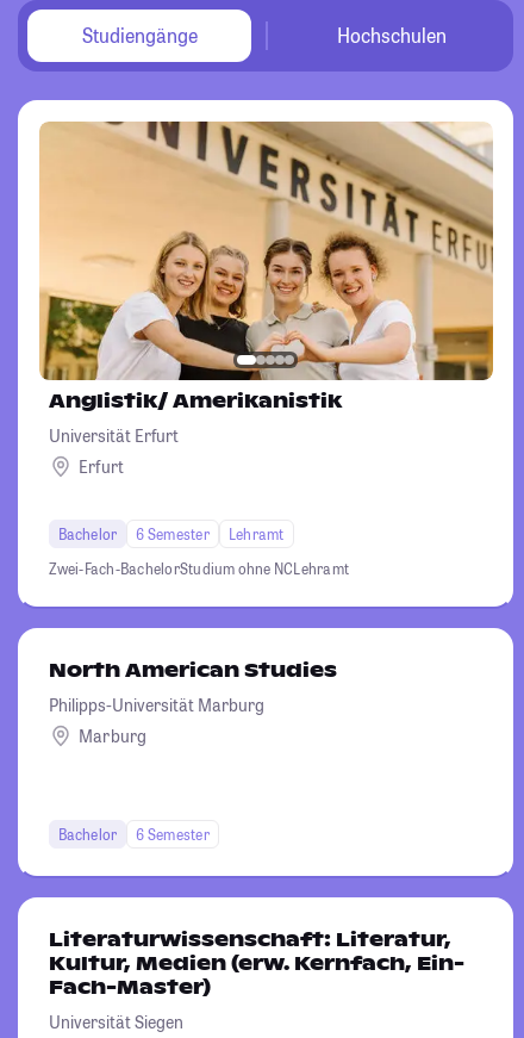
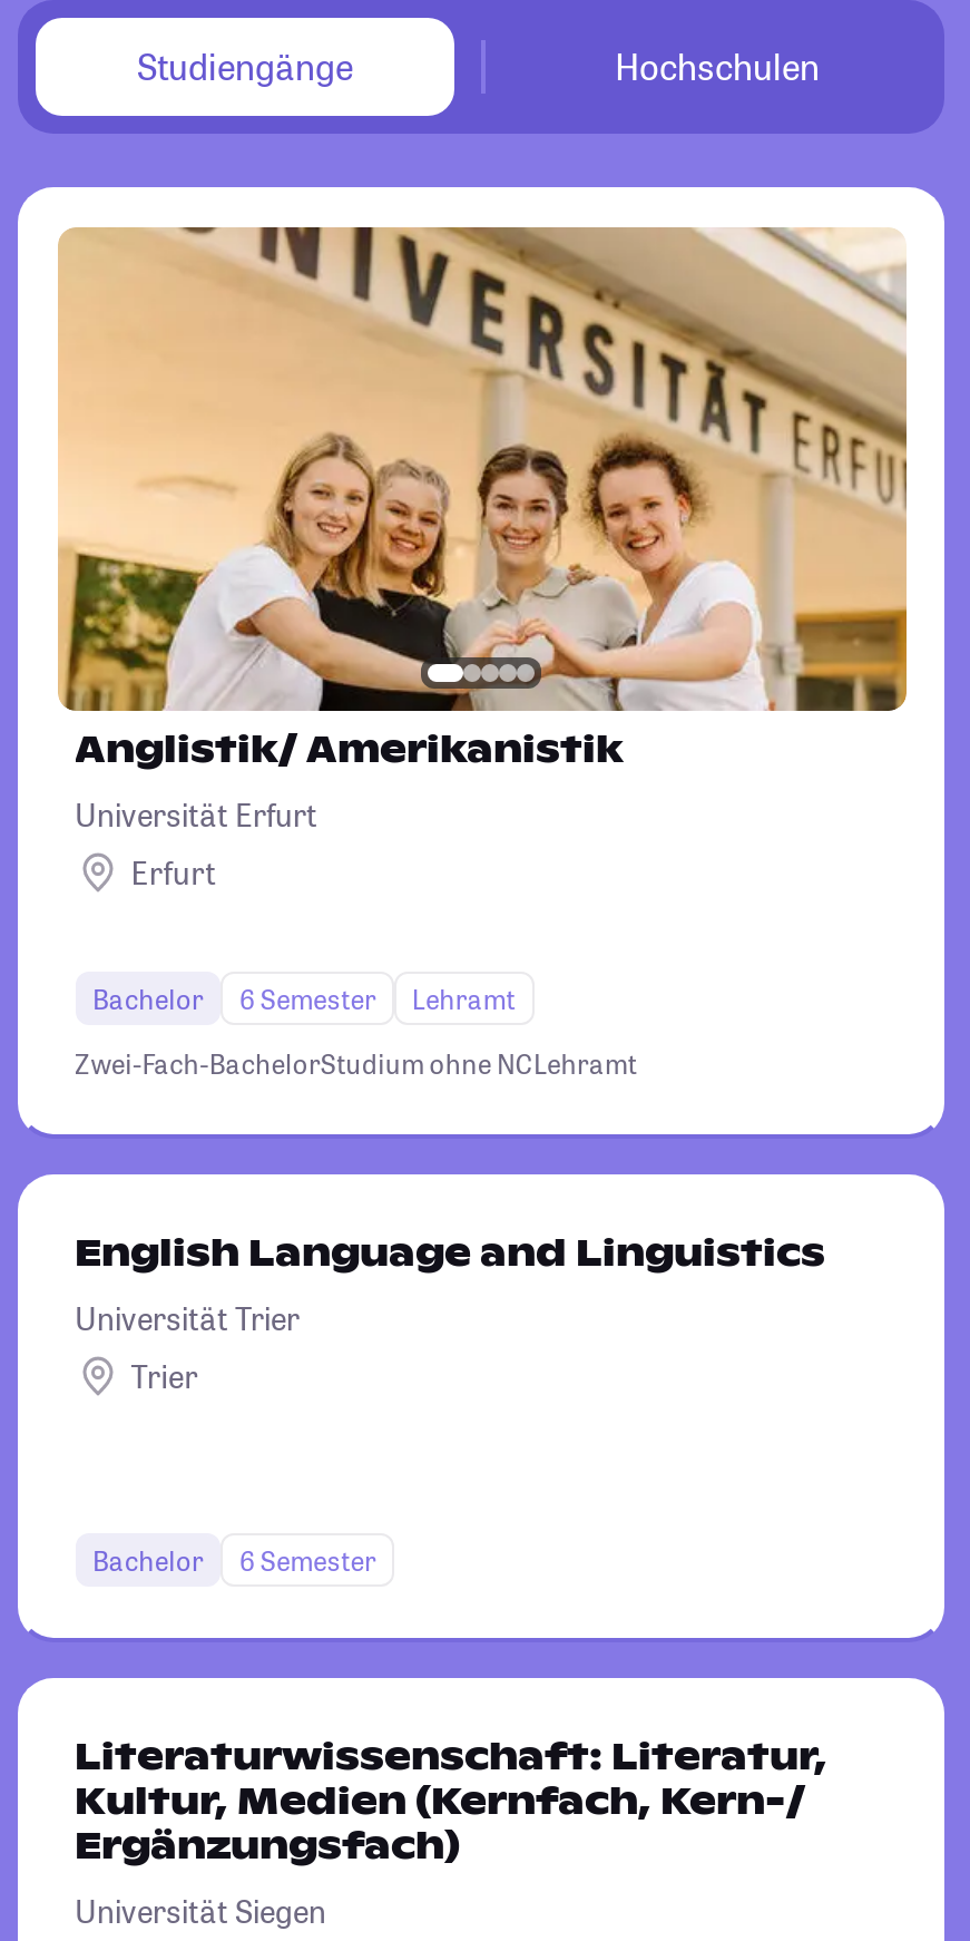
[48,657,336,747] North American Studies | Philipps-Universität Marburg | Marburg -> [75,1229,825,1397] English Language and Linguistics | Universität Trier | Trier
[48,950,464,999] Kultur, Medien (erw. Kernfach, Ein- | Fach-Master) -> [75,1777,805,1869] Kultur, Medien (Kernfach, Kern-/ | Ergänzungsfach)

